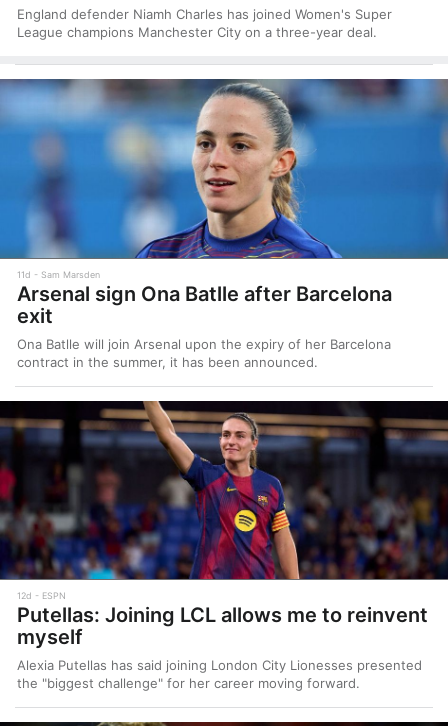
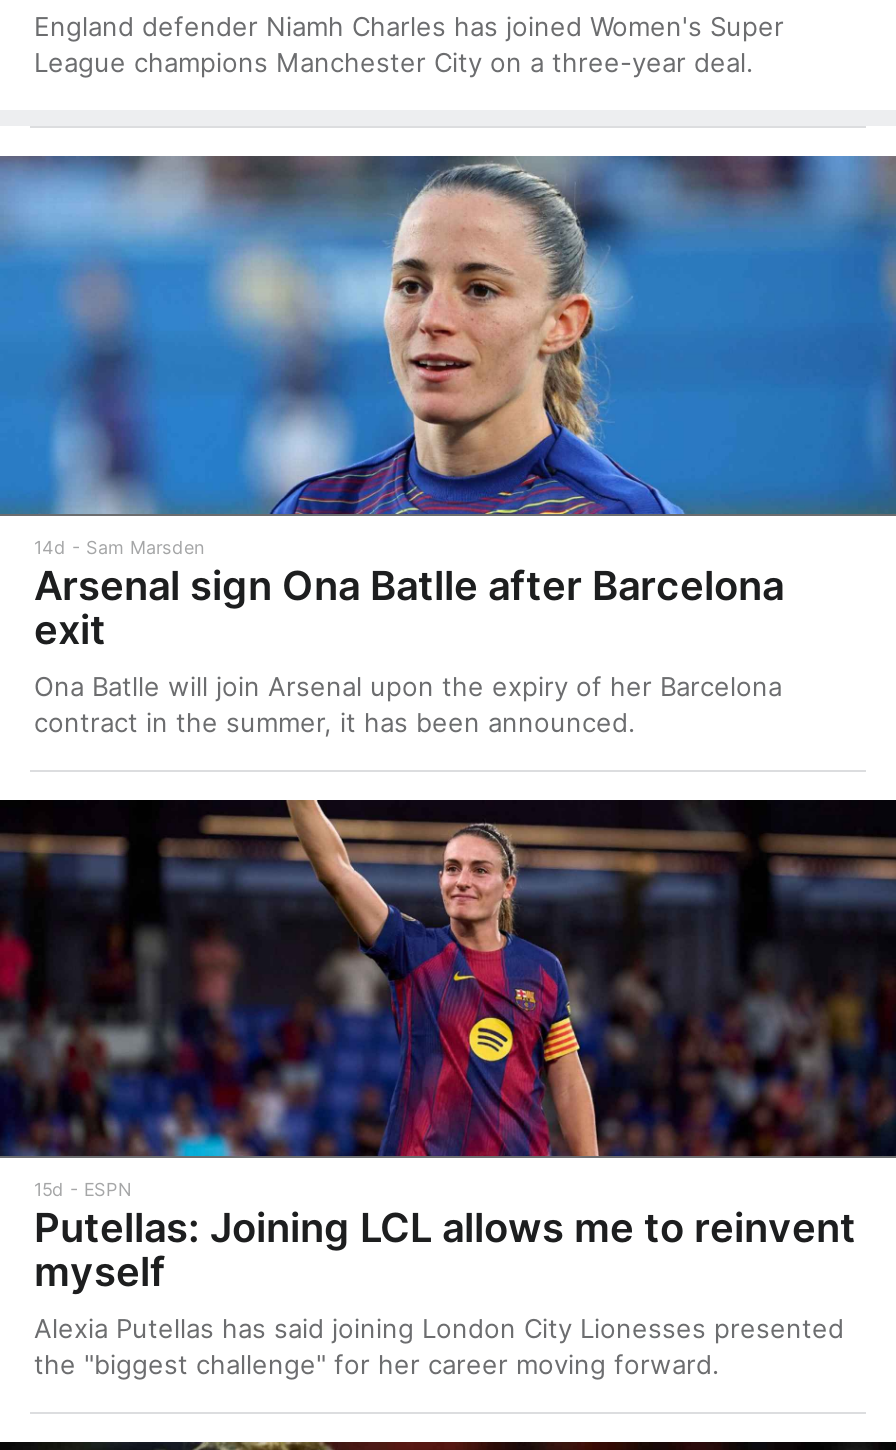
[17,268,100,279] 11d Sam Marsden -> [34,535,204,557] 14d Sam Marsden
[17,590,66,601] 12d ESPN -> [34,1177,132,1199] 15d ESPN

